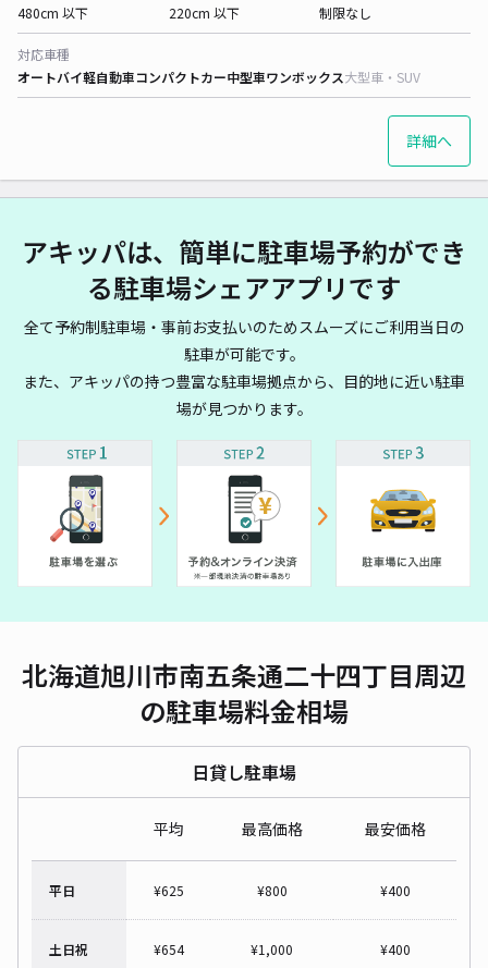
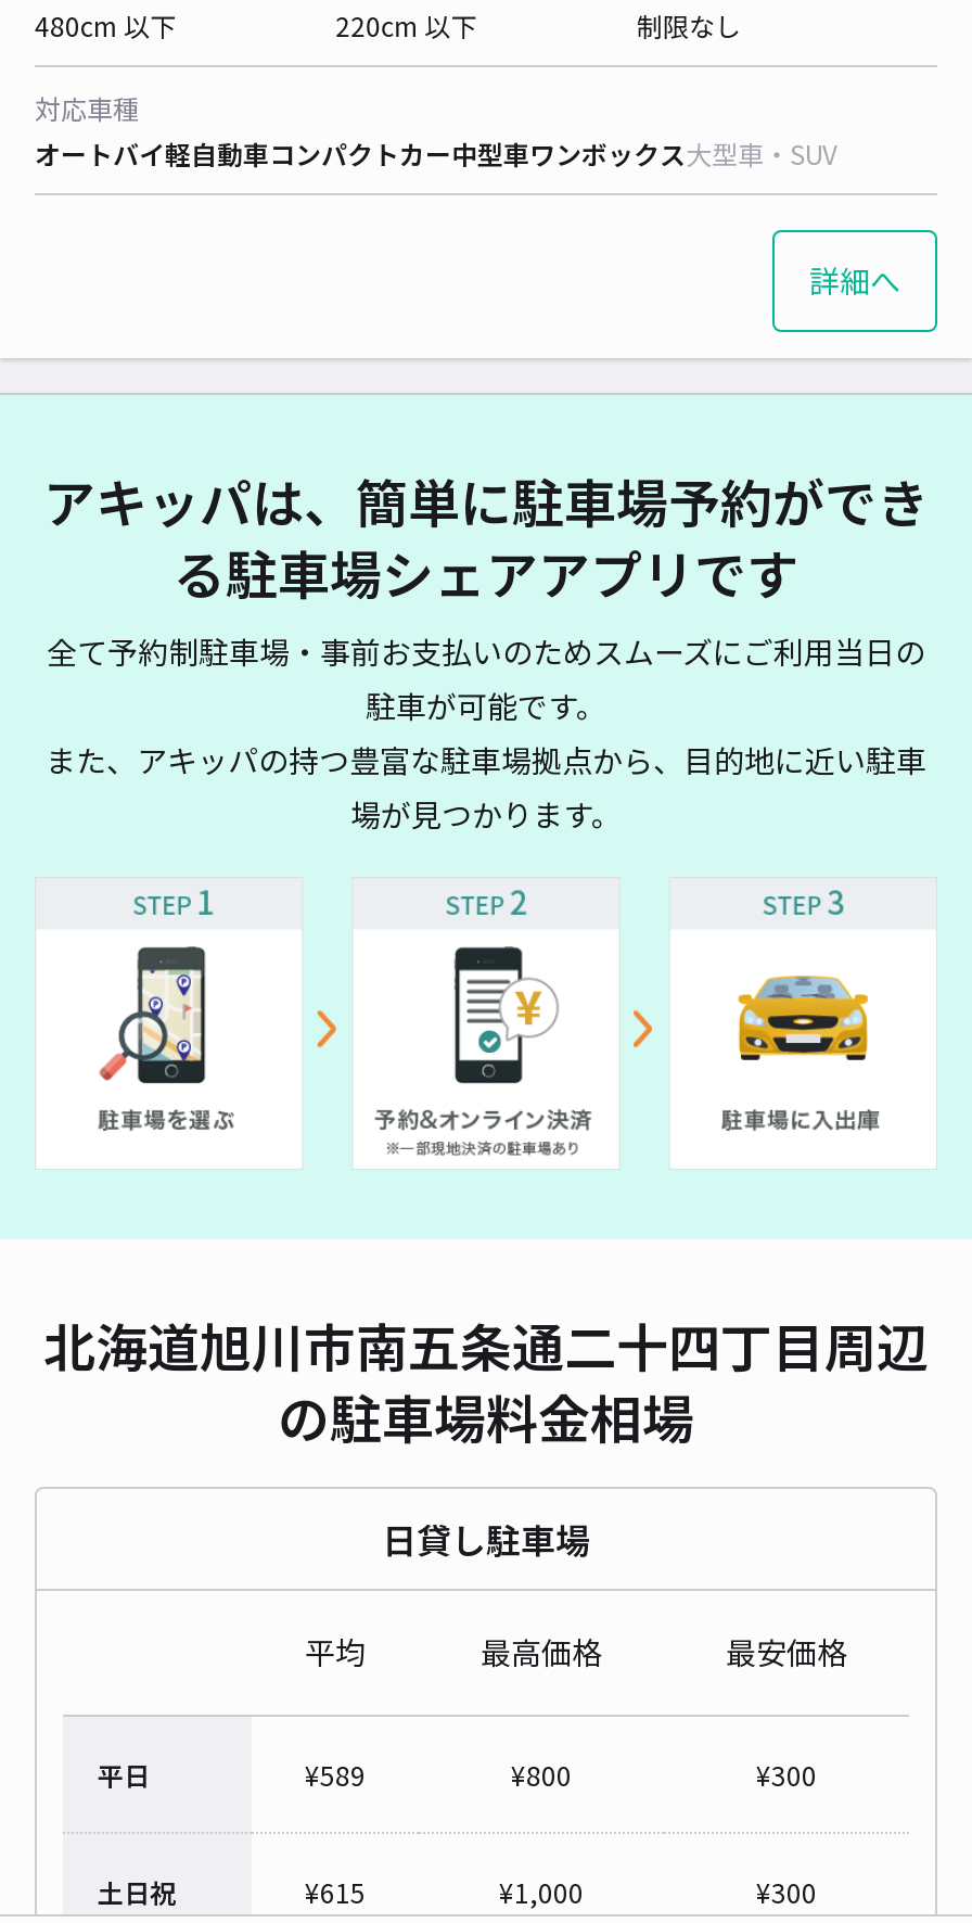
[153,881,184,899] ¥625 -> [305,1756,366,1793] ¥589
[380,881,410,899] ¥400 -> [756,1756,817,1793] ¥300
[153,940,184,958] ¥654 -> [305,1873,366,1910] ¥615
[380,940,410,958] ¥400 -> [756,1873,817,1910] ¥300

